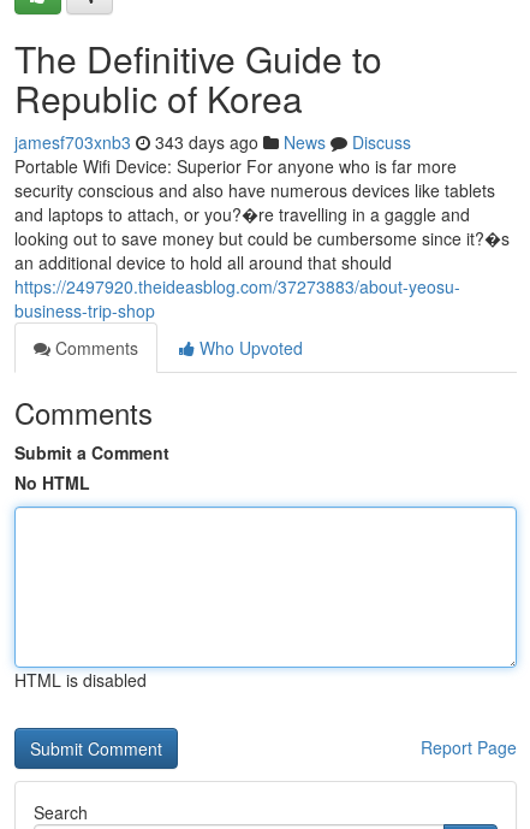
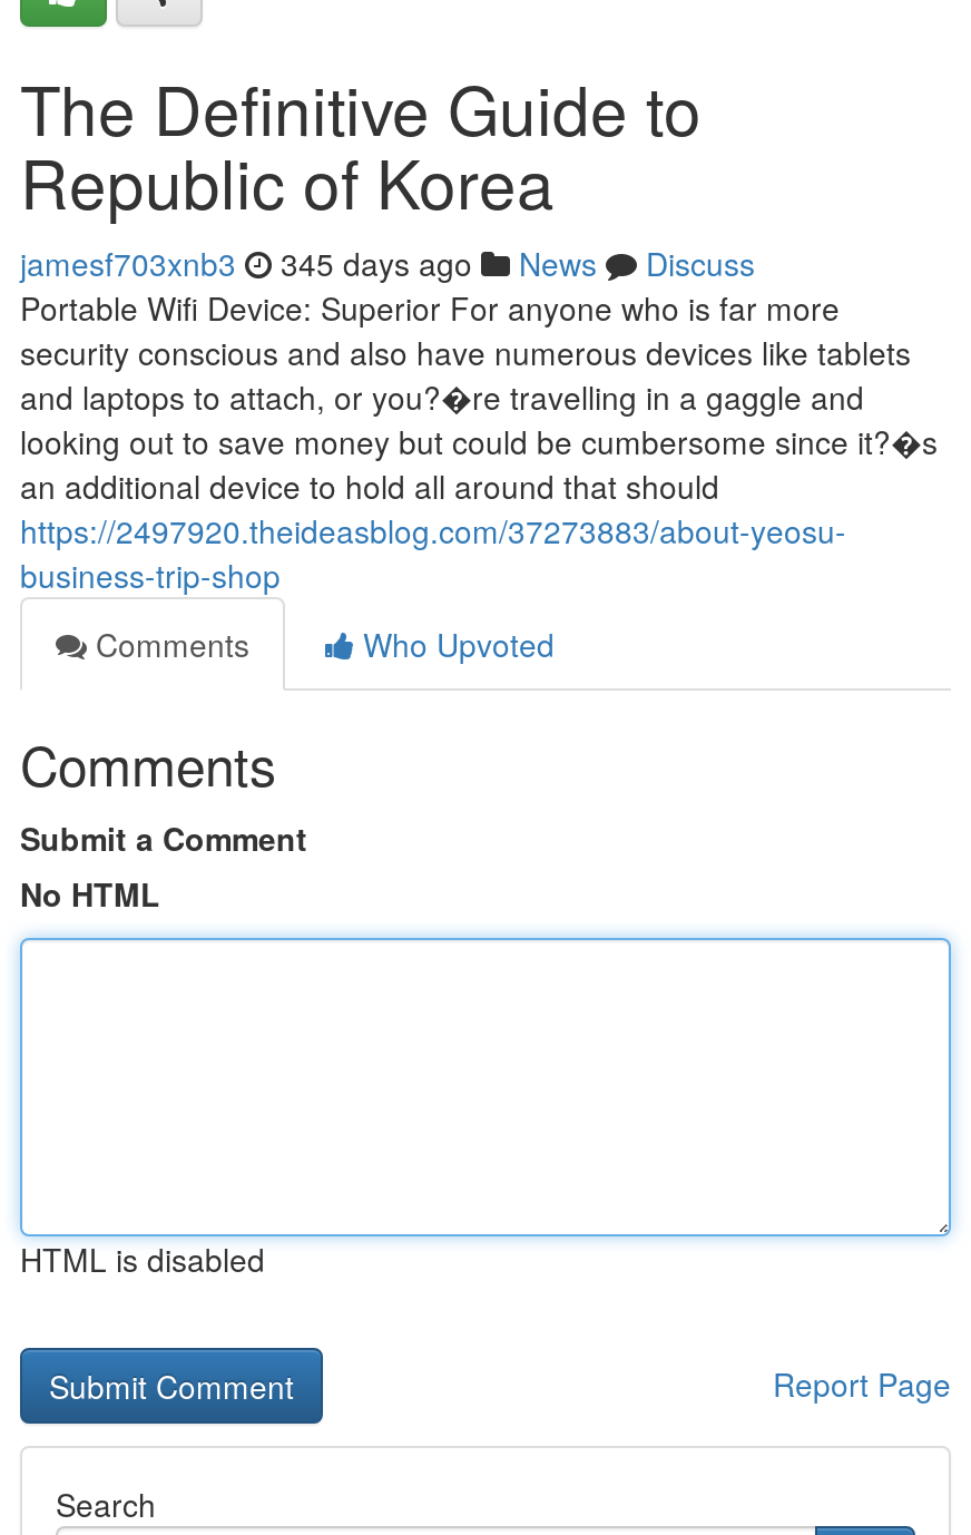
[14,130,411,154] jamesf703xnb3 343 days ago News Discuss -> [20,241,755,285] jamesf703xnb3 345 days ago News Discuss

